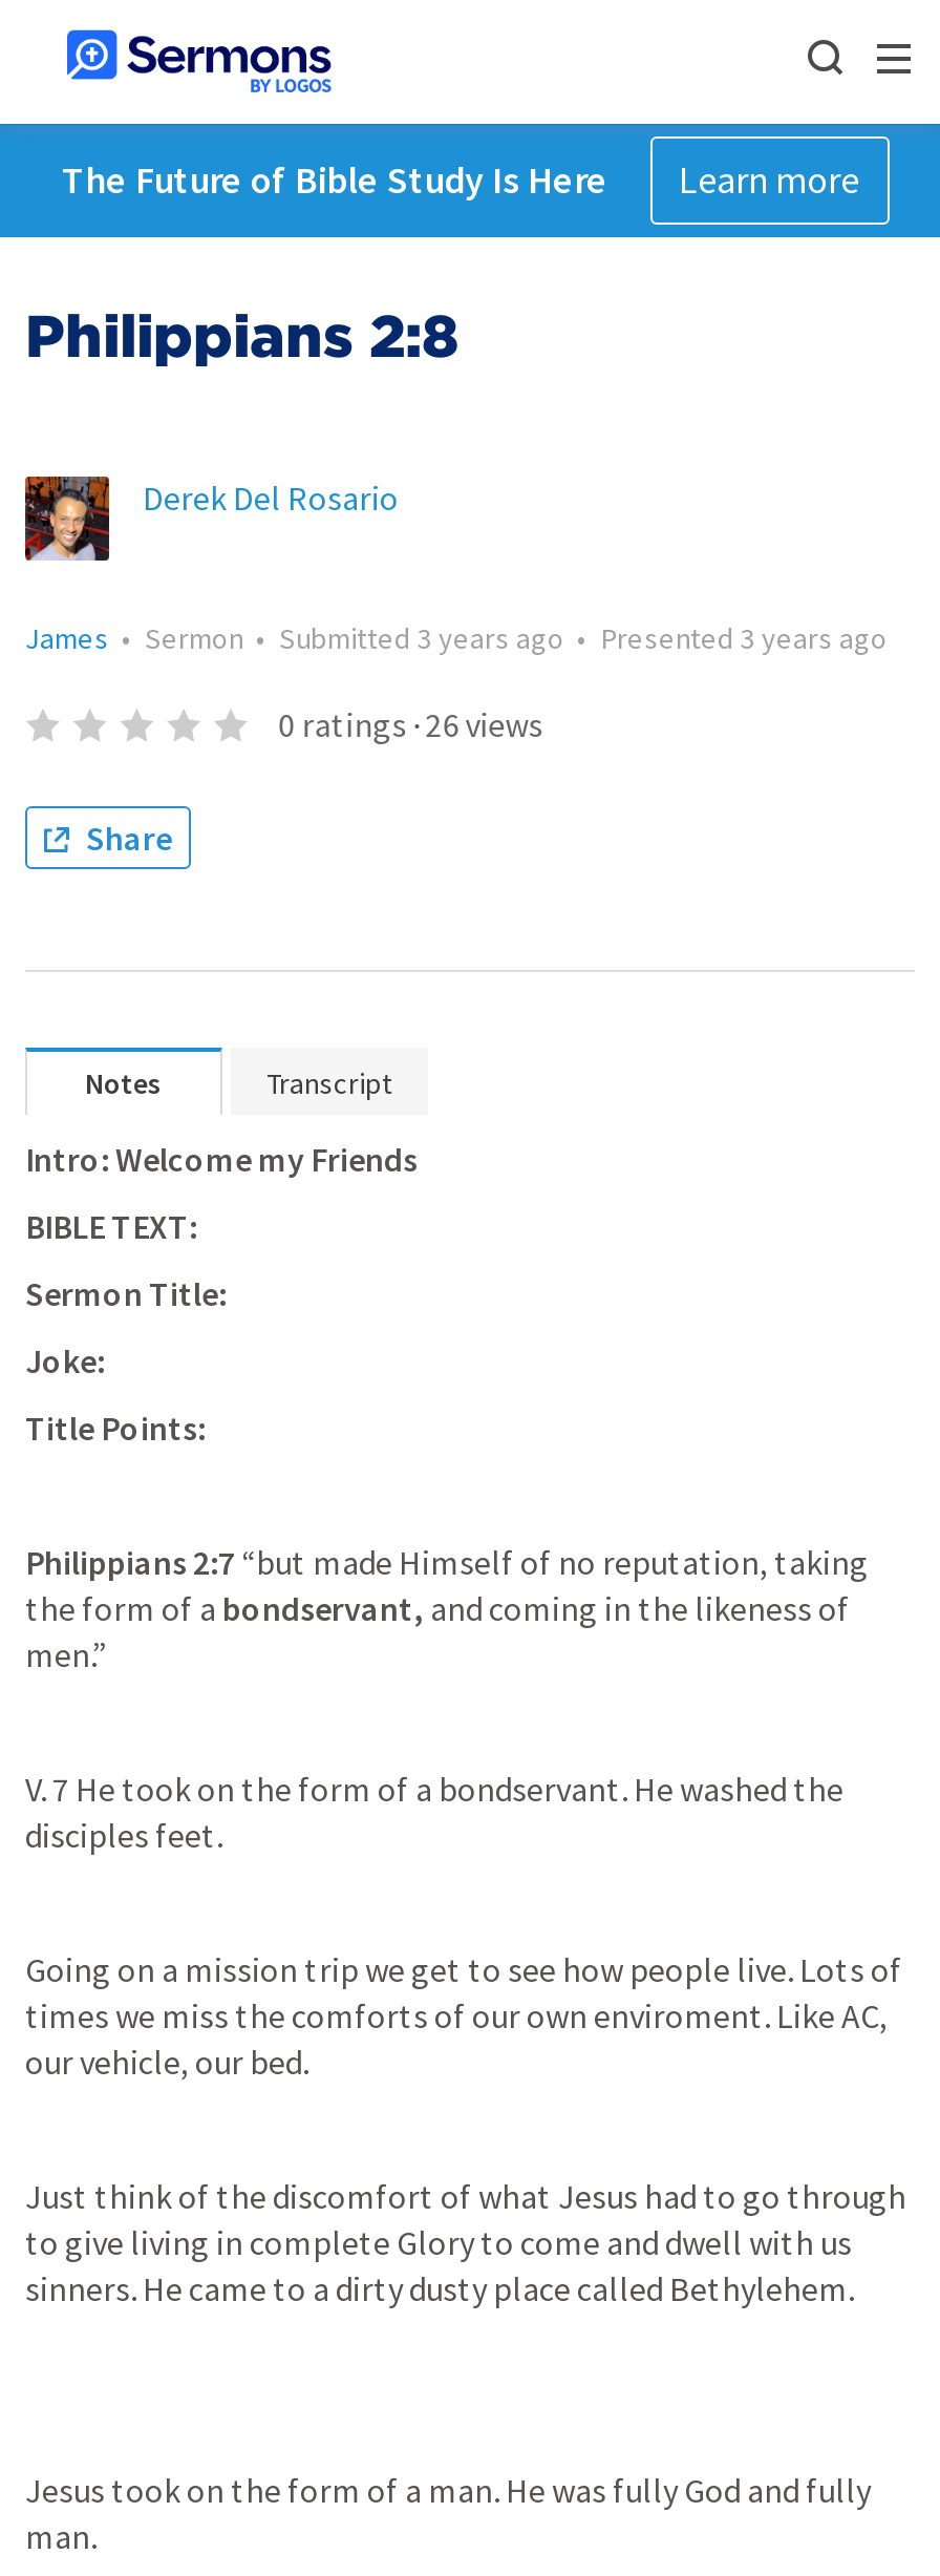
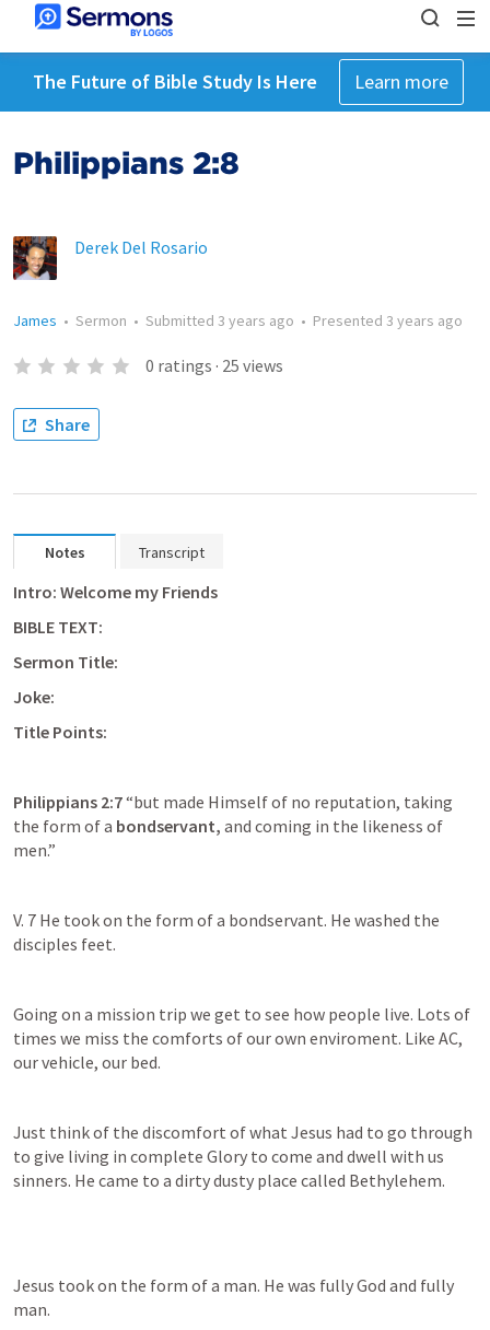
[278,703,543,745] 0 ratings · 26 views -> [145,354,283,376] 0 ratings · 25 views

